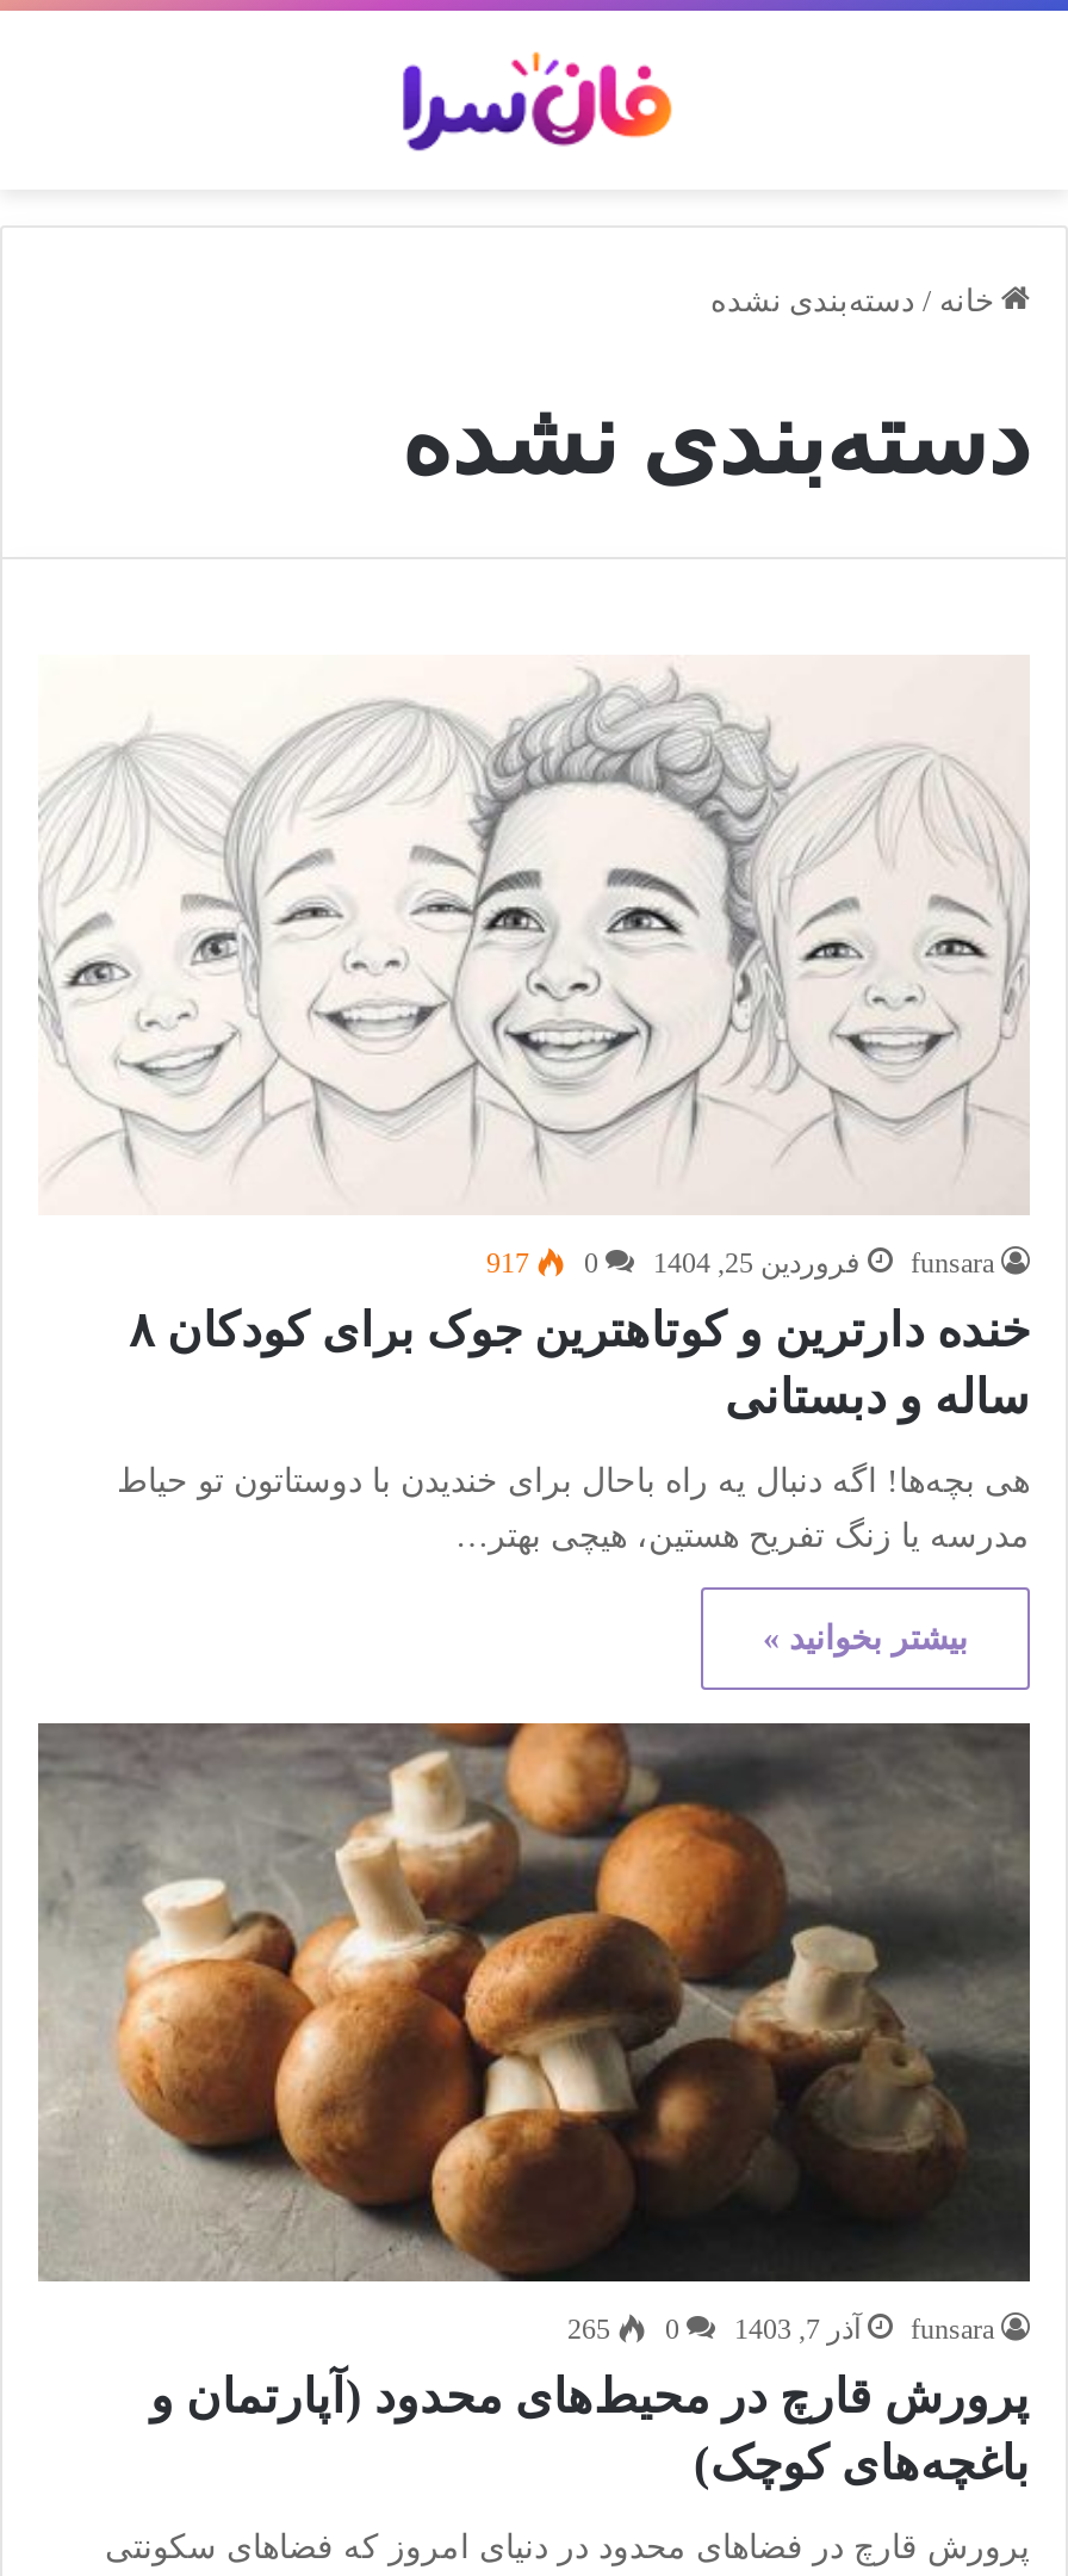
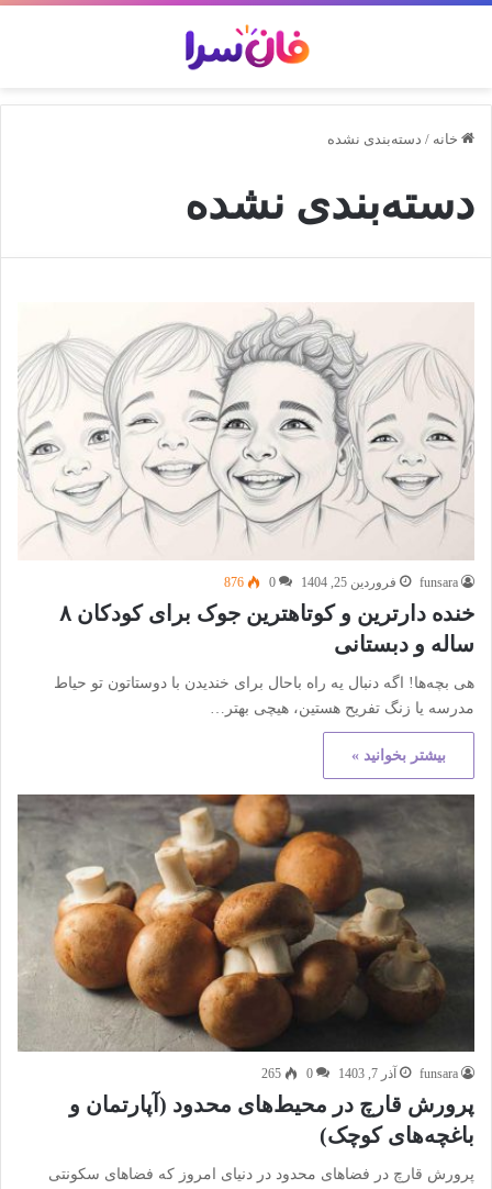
[486,1246,598,1279] 917 0 -> [224,574,276,590] 876 0

